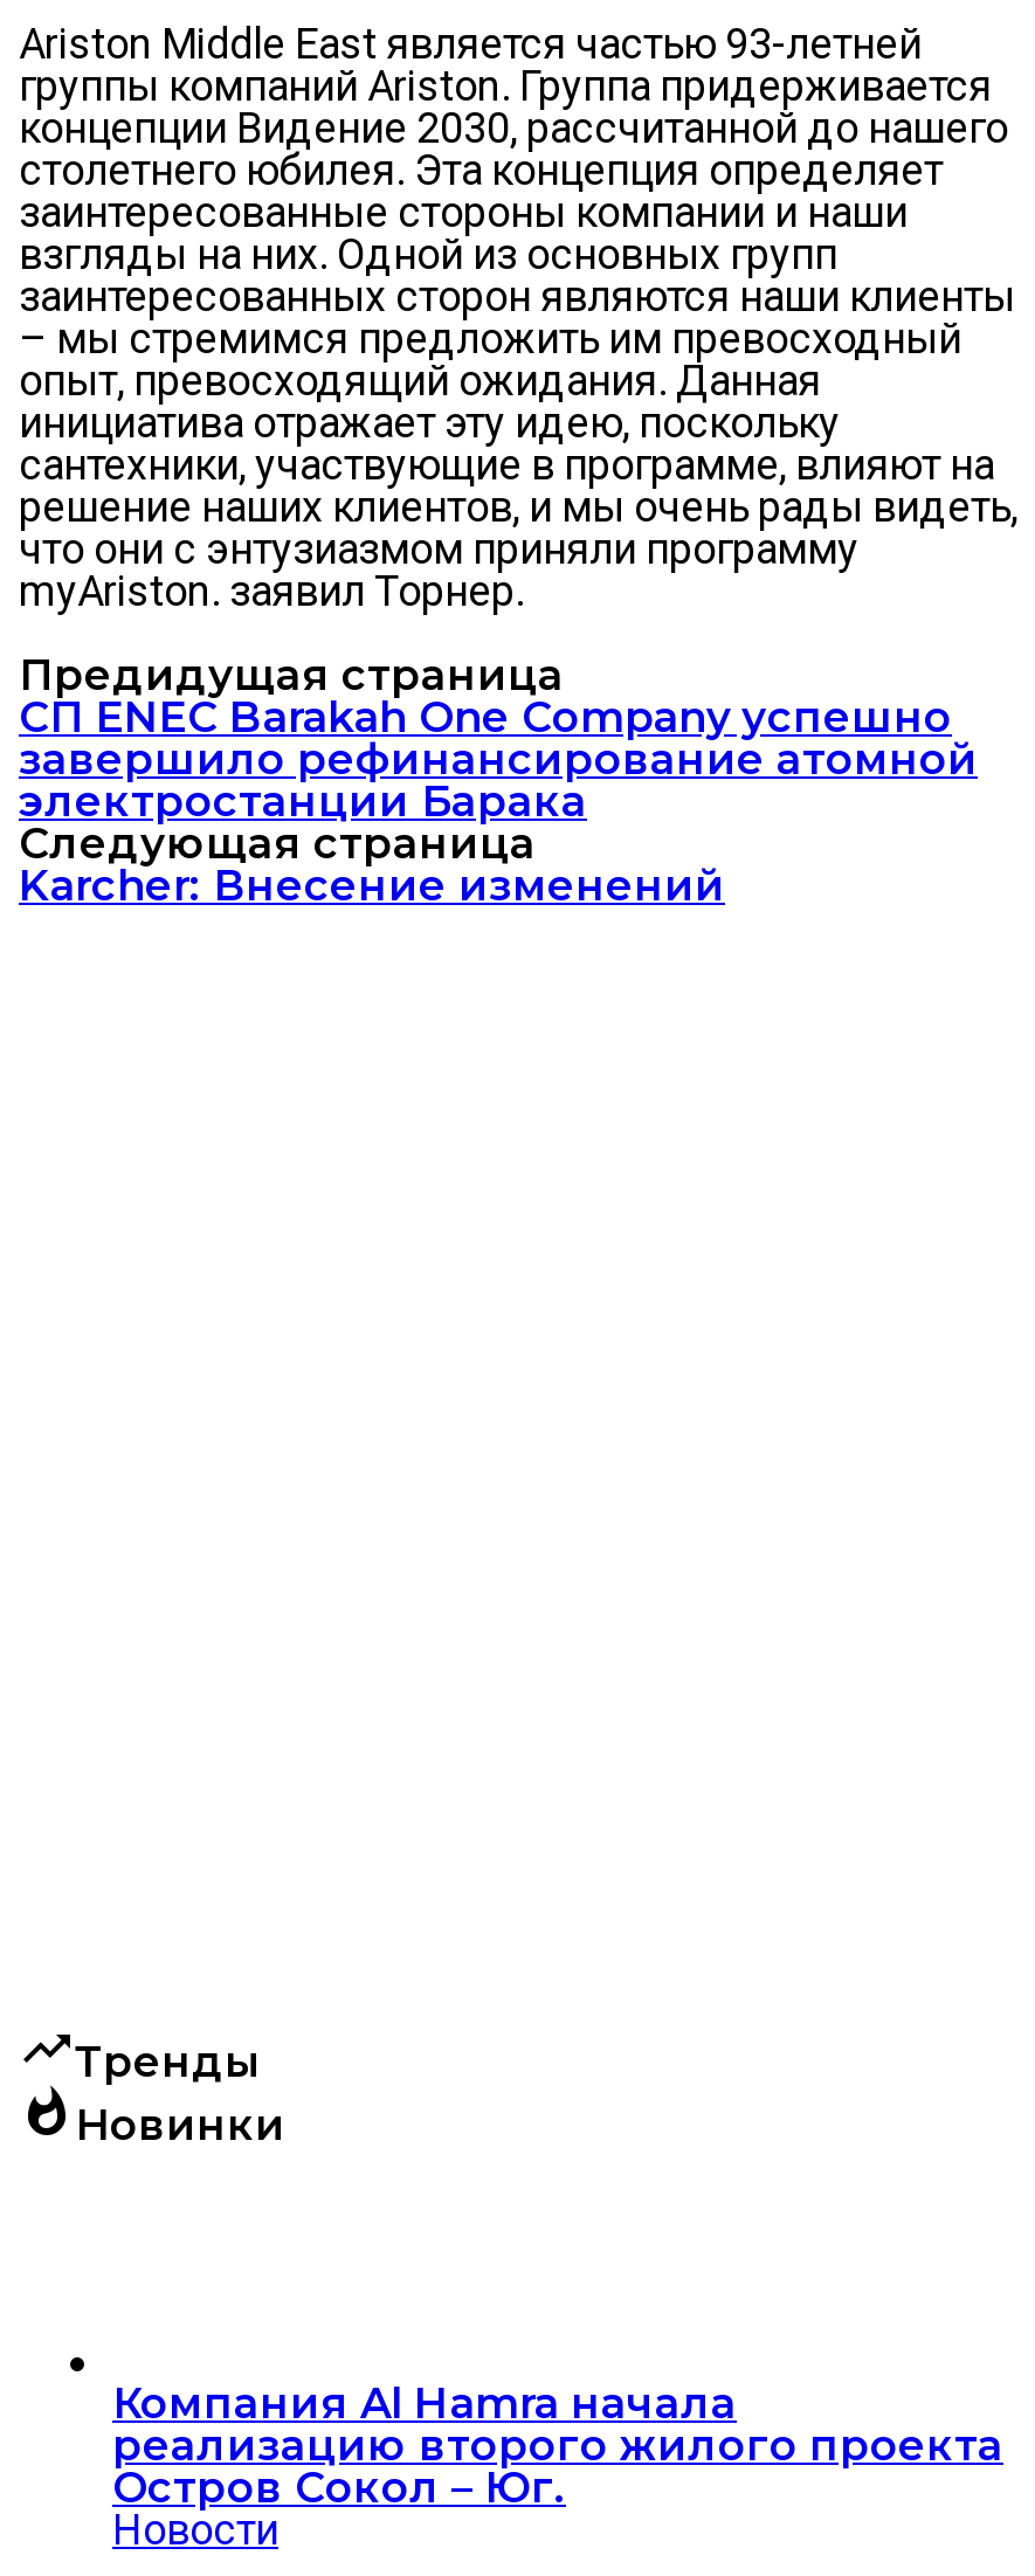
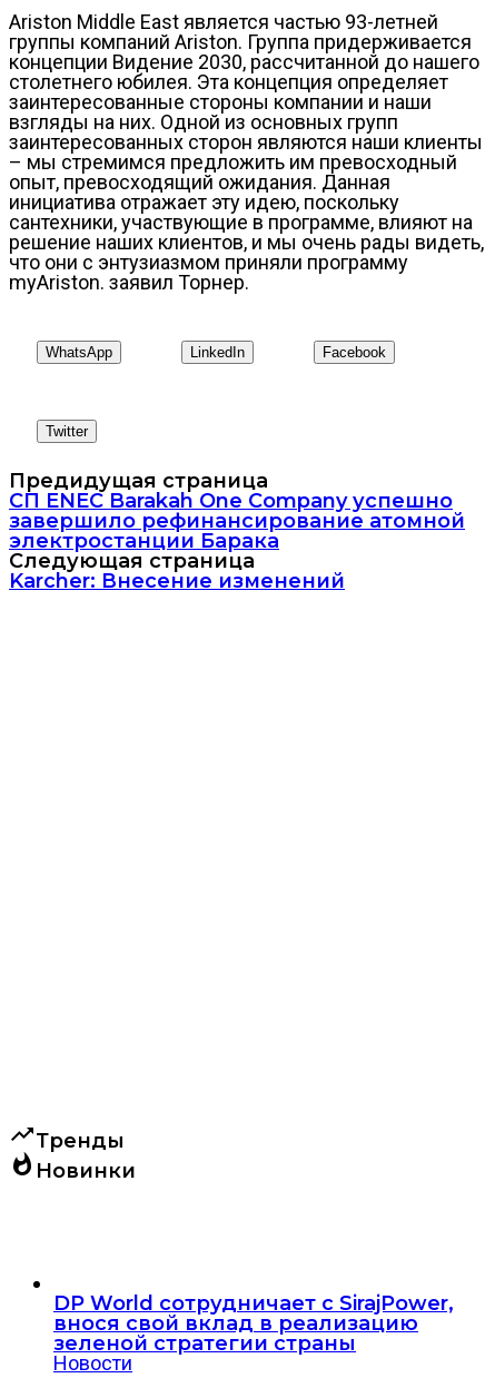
none -> [46,344,386,360] WhatsApp | LinkedIn | Facebook
none -> [46,423,88,439] Twitter
[112,2378,1003,2514] Компания Al Hamra начала | реализацию второго жилого проекта | Остров Сокол – Юг. -> [53,1291,454,1356] DP World сотрудничает с SirajPower, | внося свой вклад в реализацию | зеленой стратегии страны

